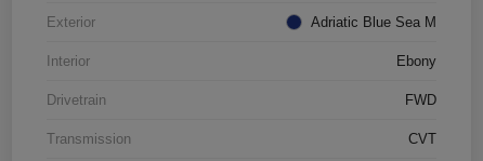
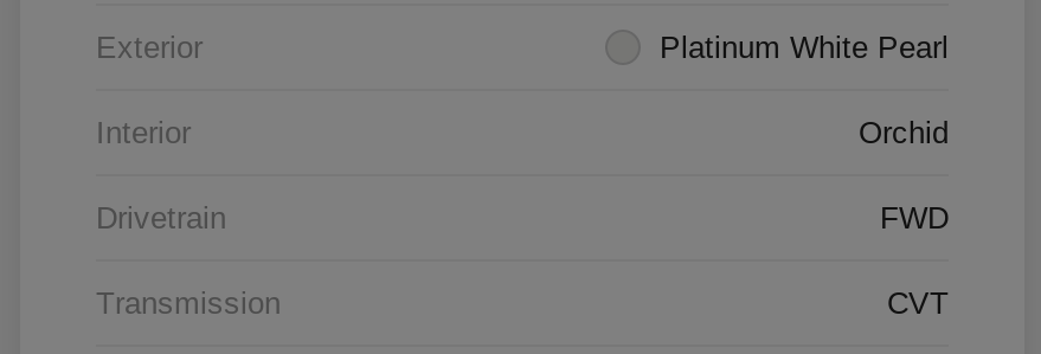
[311,14,436,31] Adriatic Blue Sea M -> [660,29,949,65] Platinum White Pearl
[396,53,436,70] Ebony -> [859,115,949,150] Orchid

